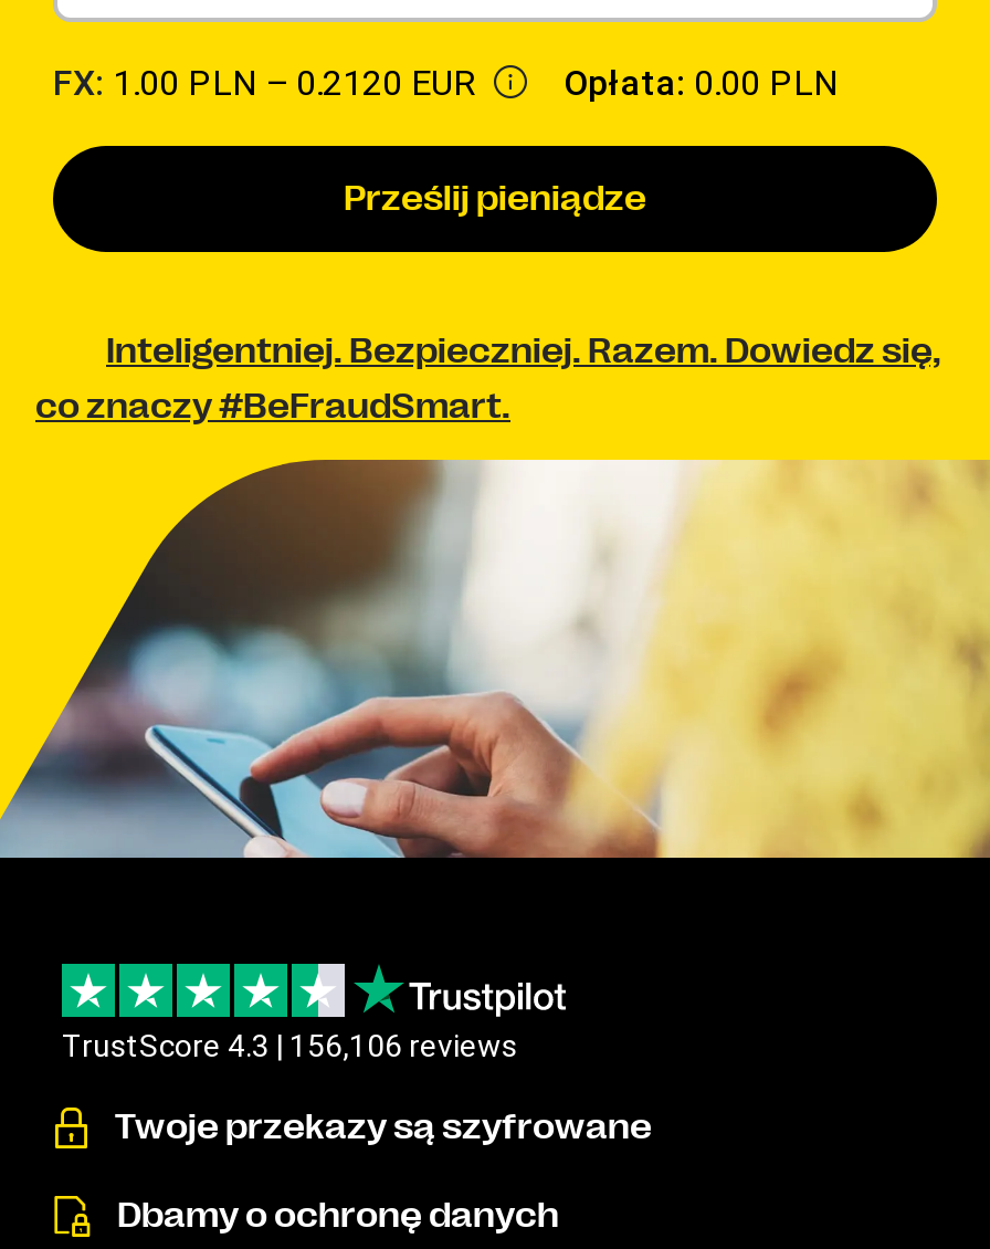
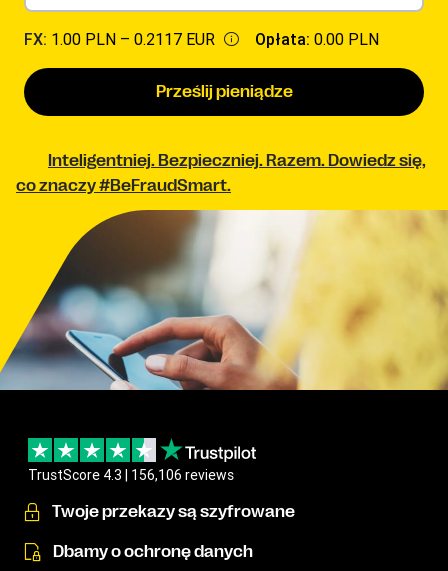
[53,60,838,104] FX: 1.00 PLN – 0.2120 EUR Opłata: 0.00 PLN -> [24,29,379,49] FX: 1.00 PLN – 0.2117 EUR Opłata: 0.00 PLN

